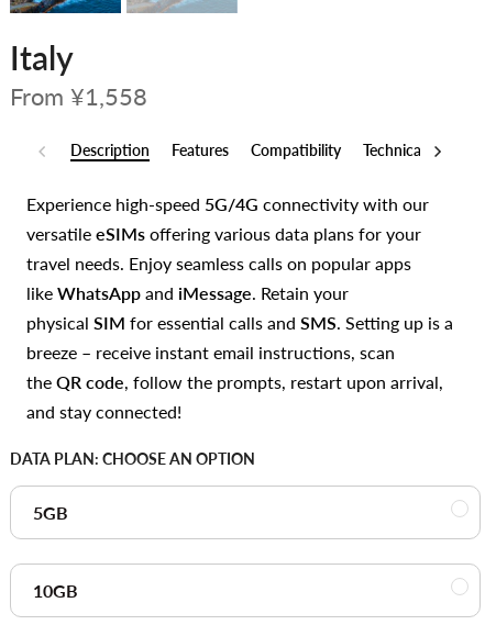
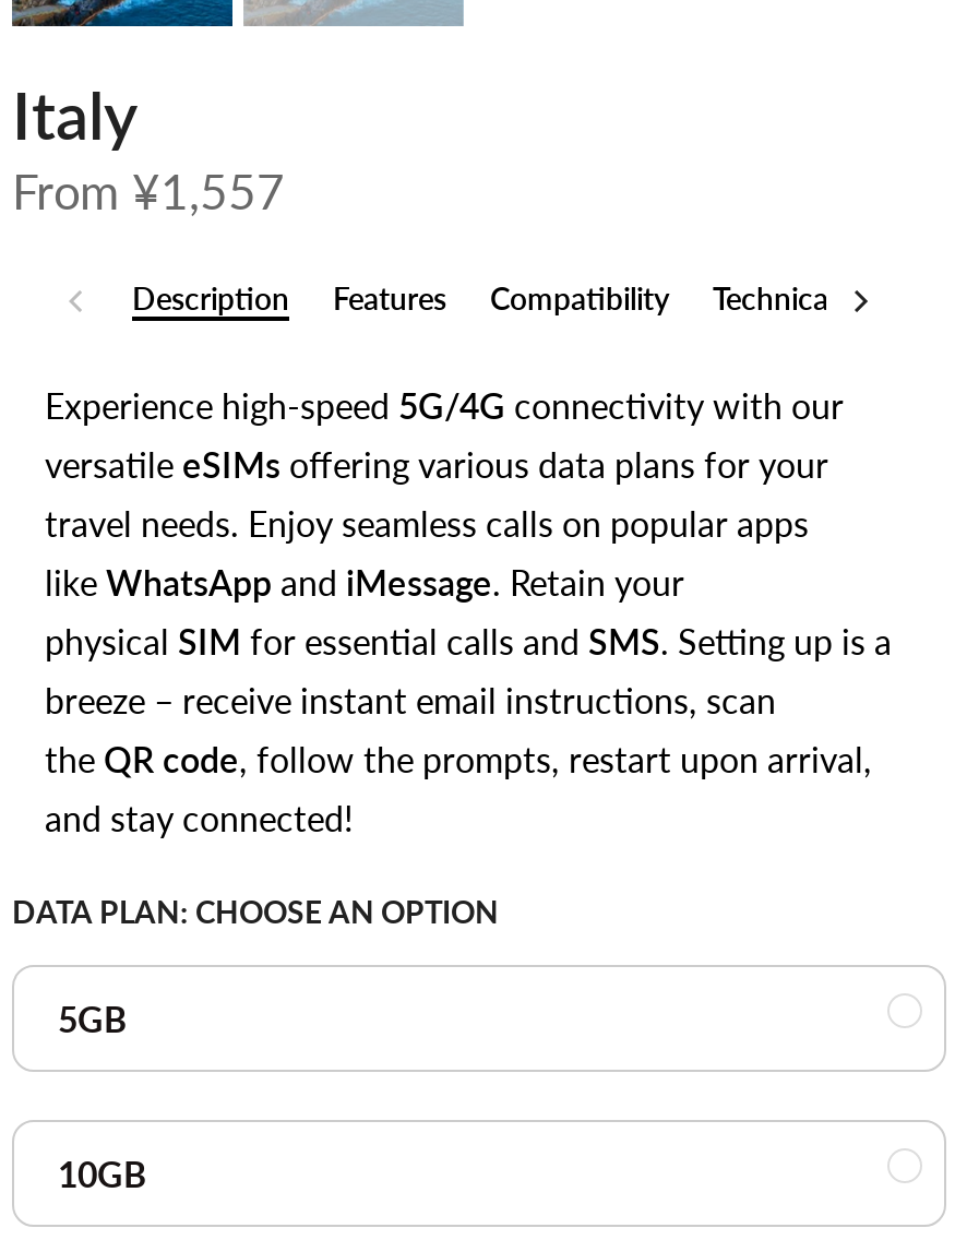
[10,81,147,111] From ¥1,558 -> [12,161,285,220] From ¥1,557

